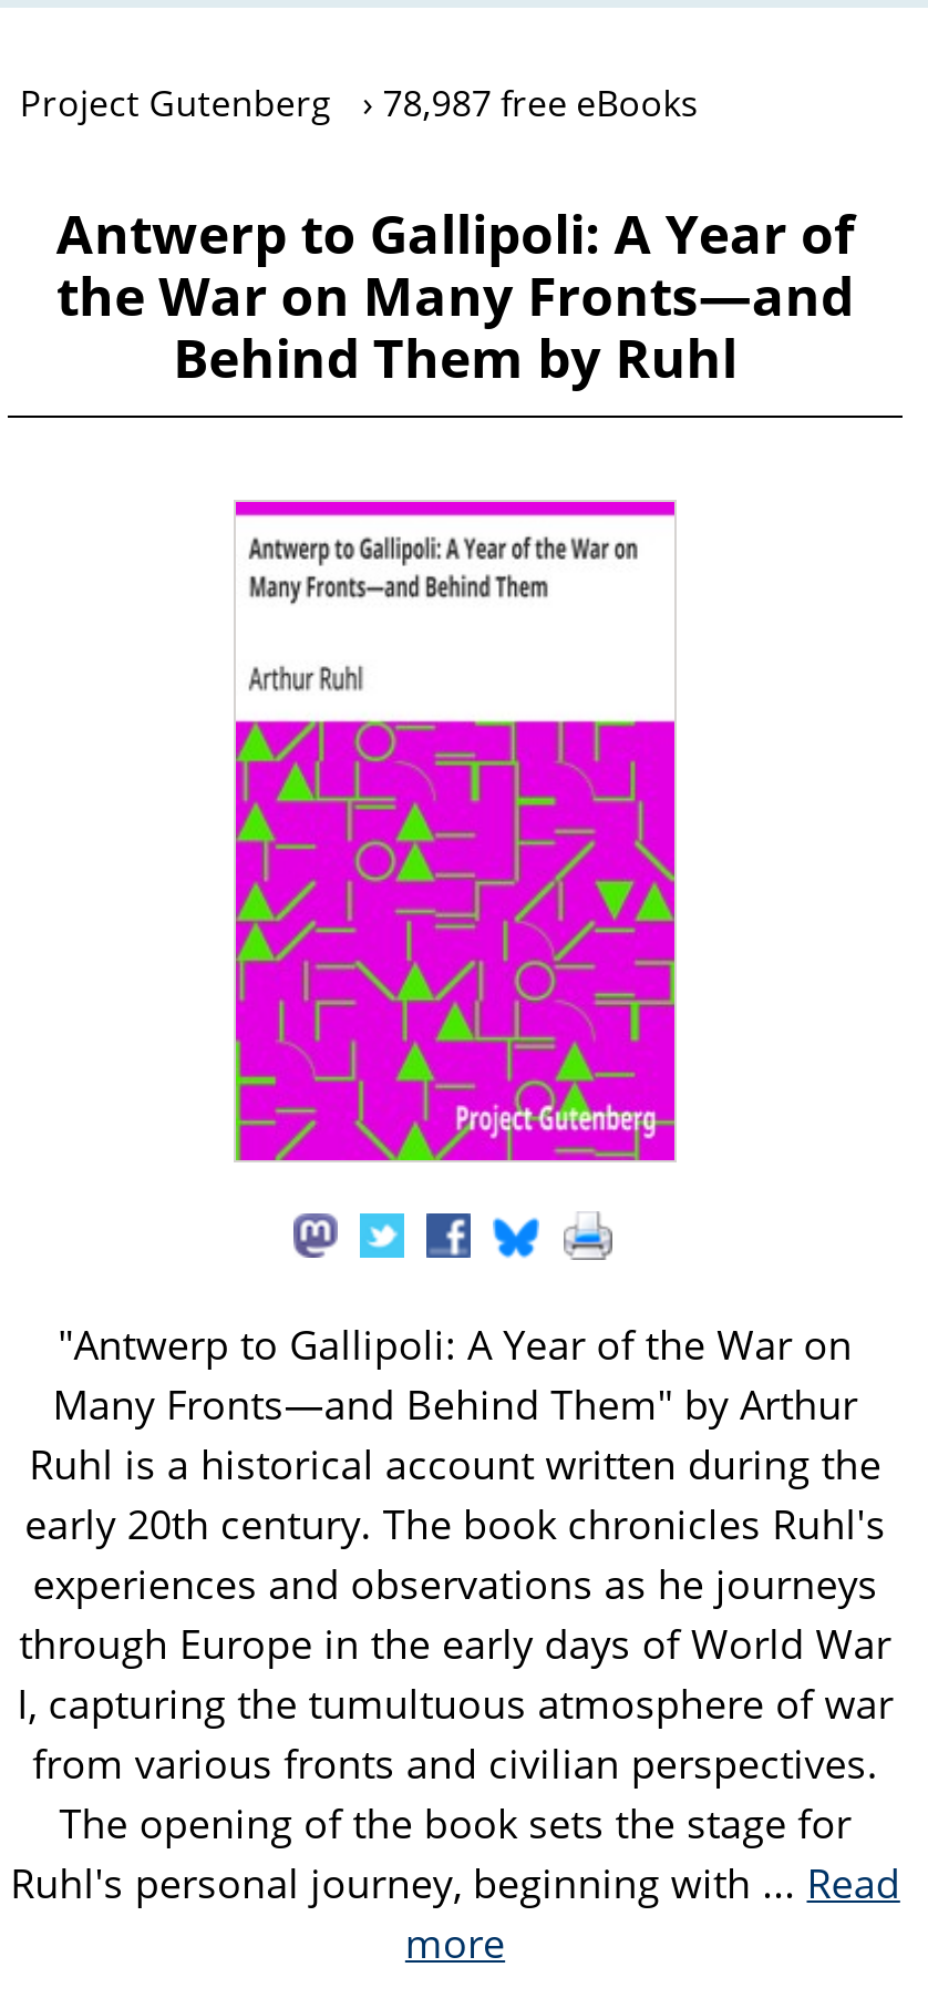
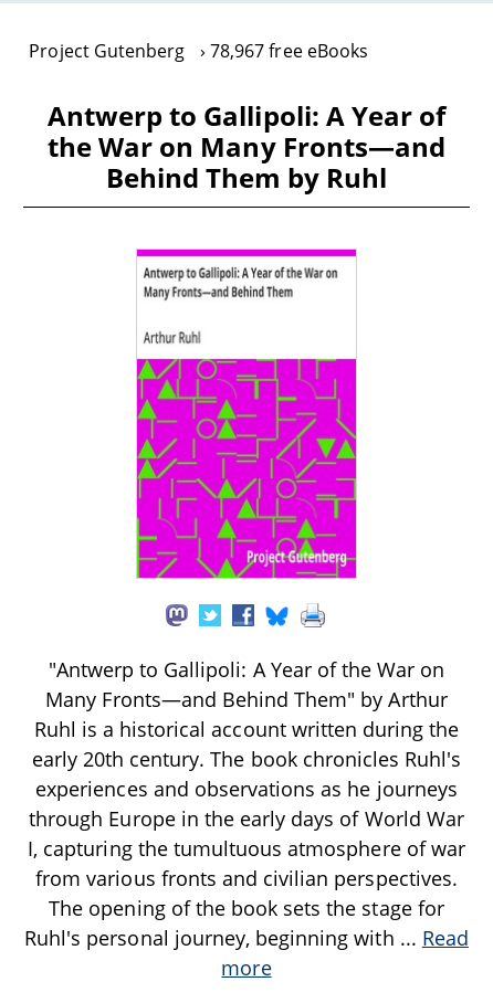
[20,79,699,127] Project Gutenberg 78,987 free eBooks -> [29,39,368,63] Project Gutenberg 78,967 free eBooks

